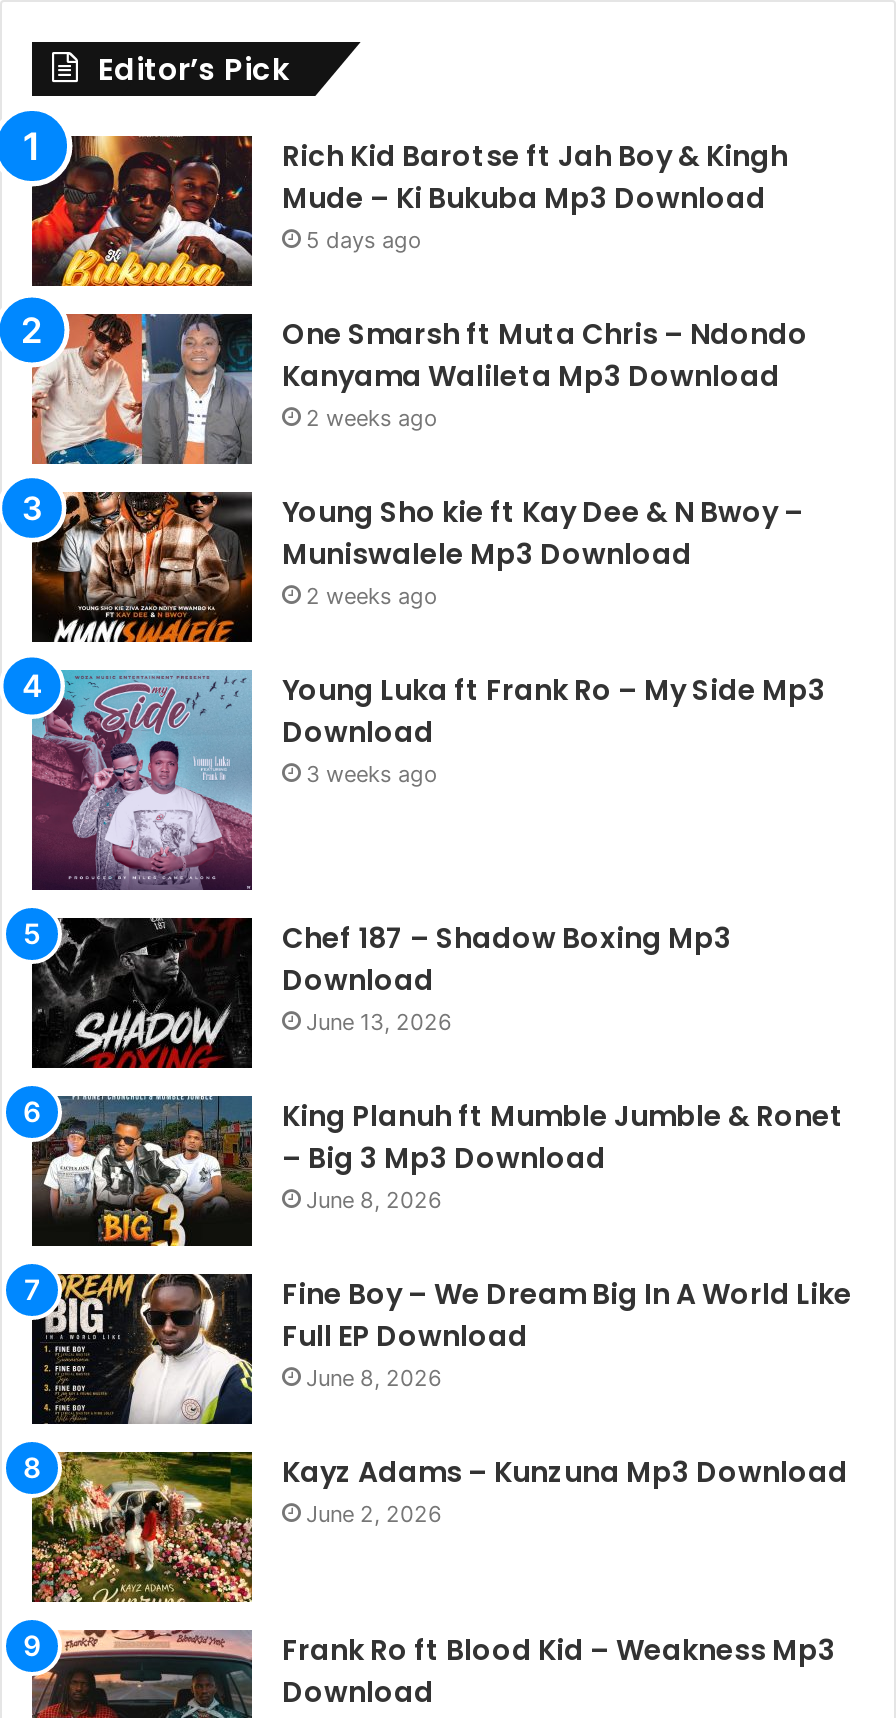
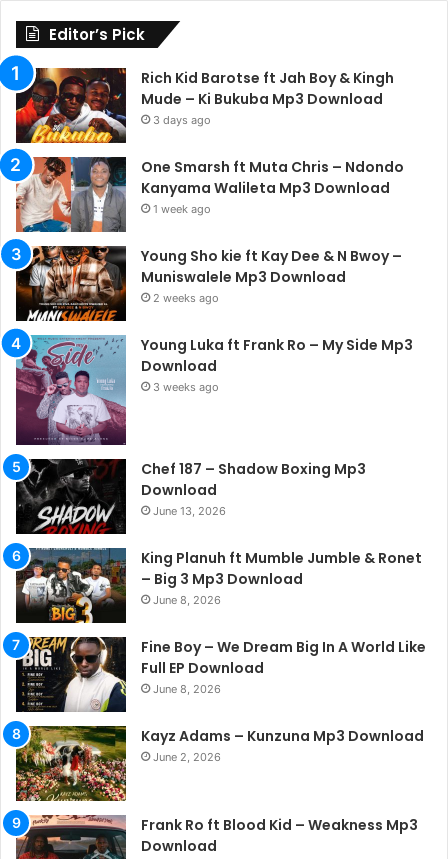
[306,226,422,254] 5 days ago -> [153,113,211,127] 3 days ago
[306,404,438,432] 2 weeks ago -> [153,202,211,216] 1 week ago

